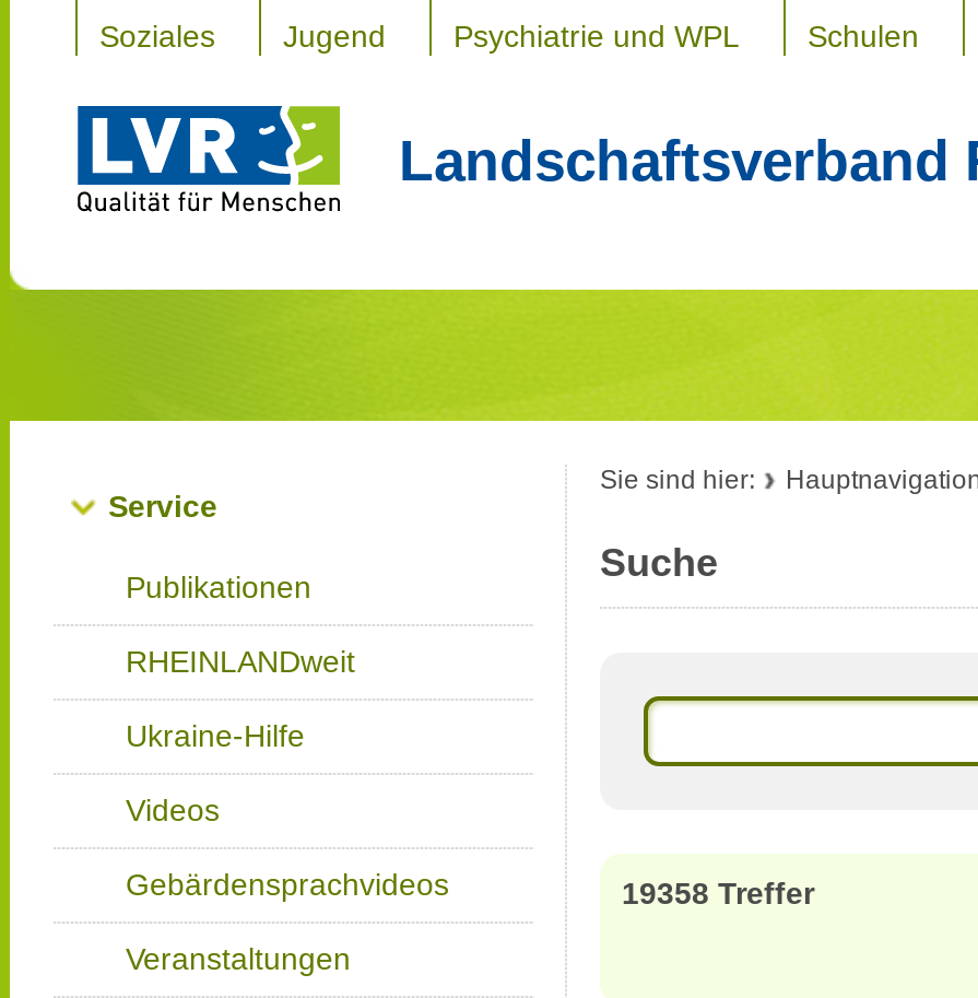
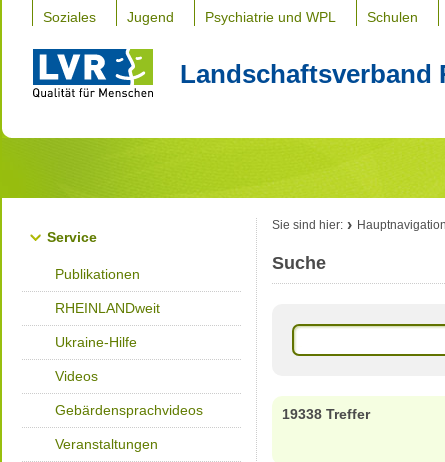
[622,876,814,911] 19358 Treffer -> [282,406,370,422] 19338 Treffer

